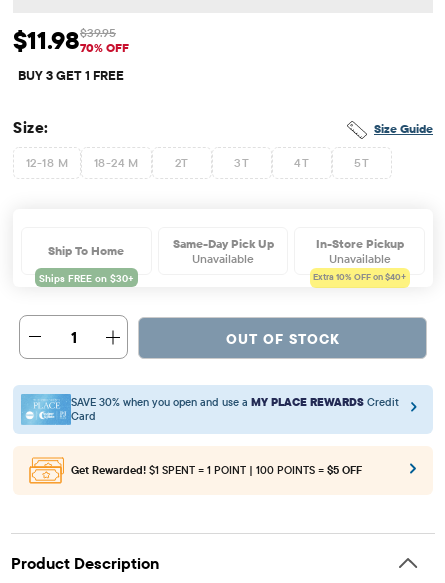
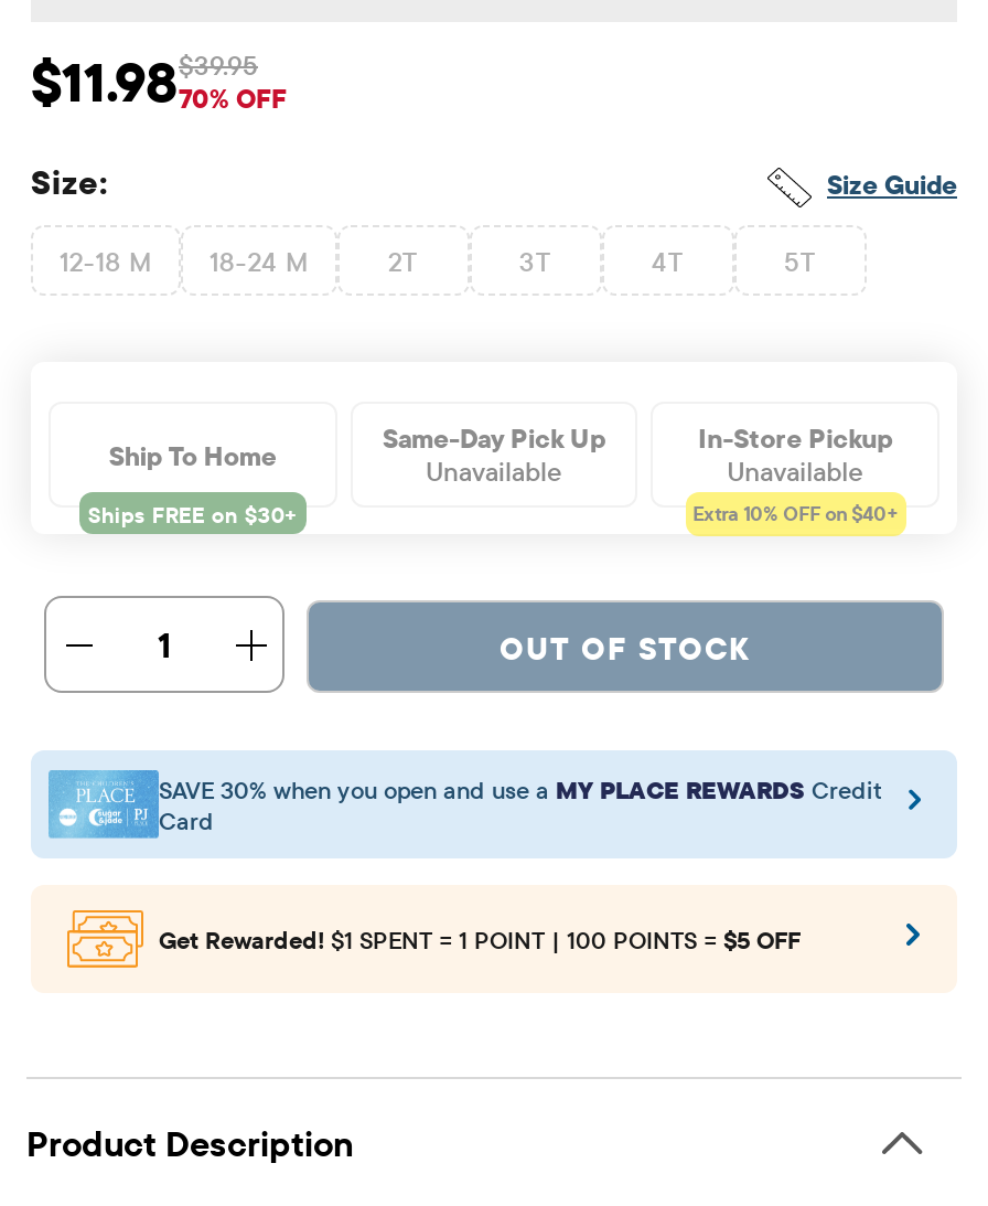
[18,67,124,83] BUY 3 GET 1 FREE -> none

